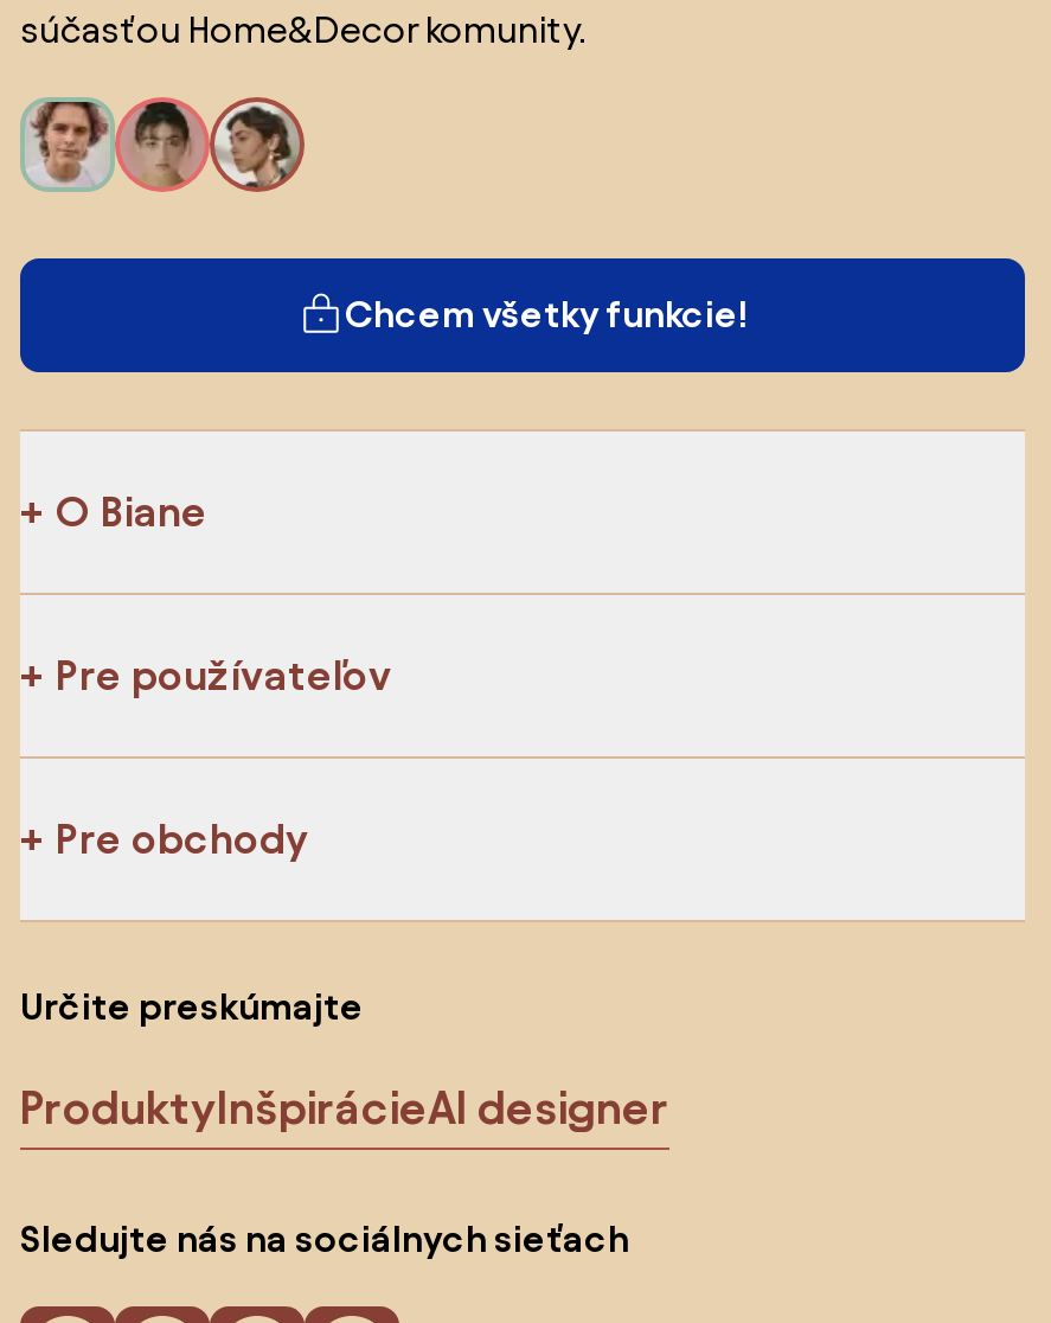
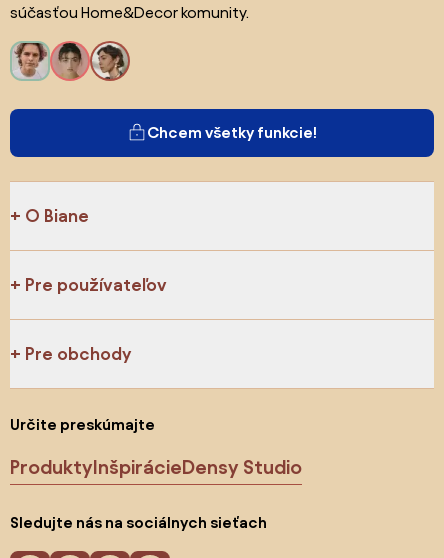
[20,1082,669,1134] ProduktyInšpirácieAI designer -> [10,456,302,478] ProduktyInšpirácieDensy Studio

